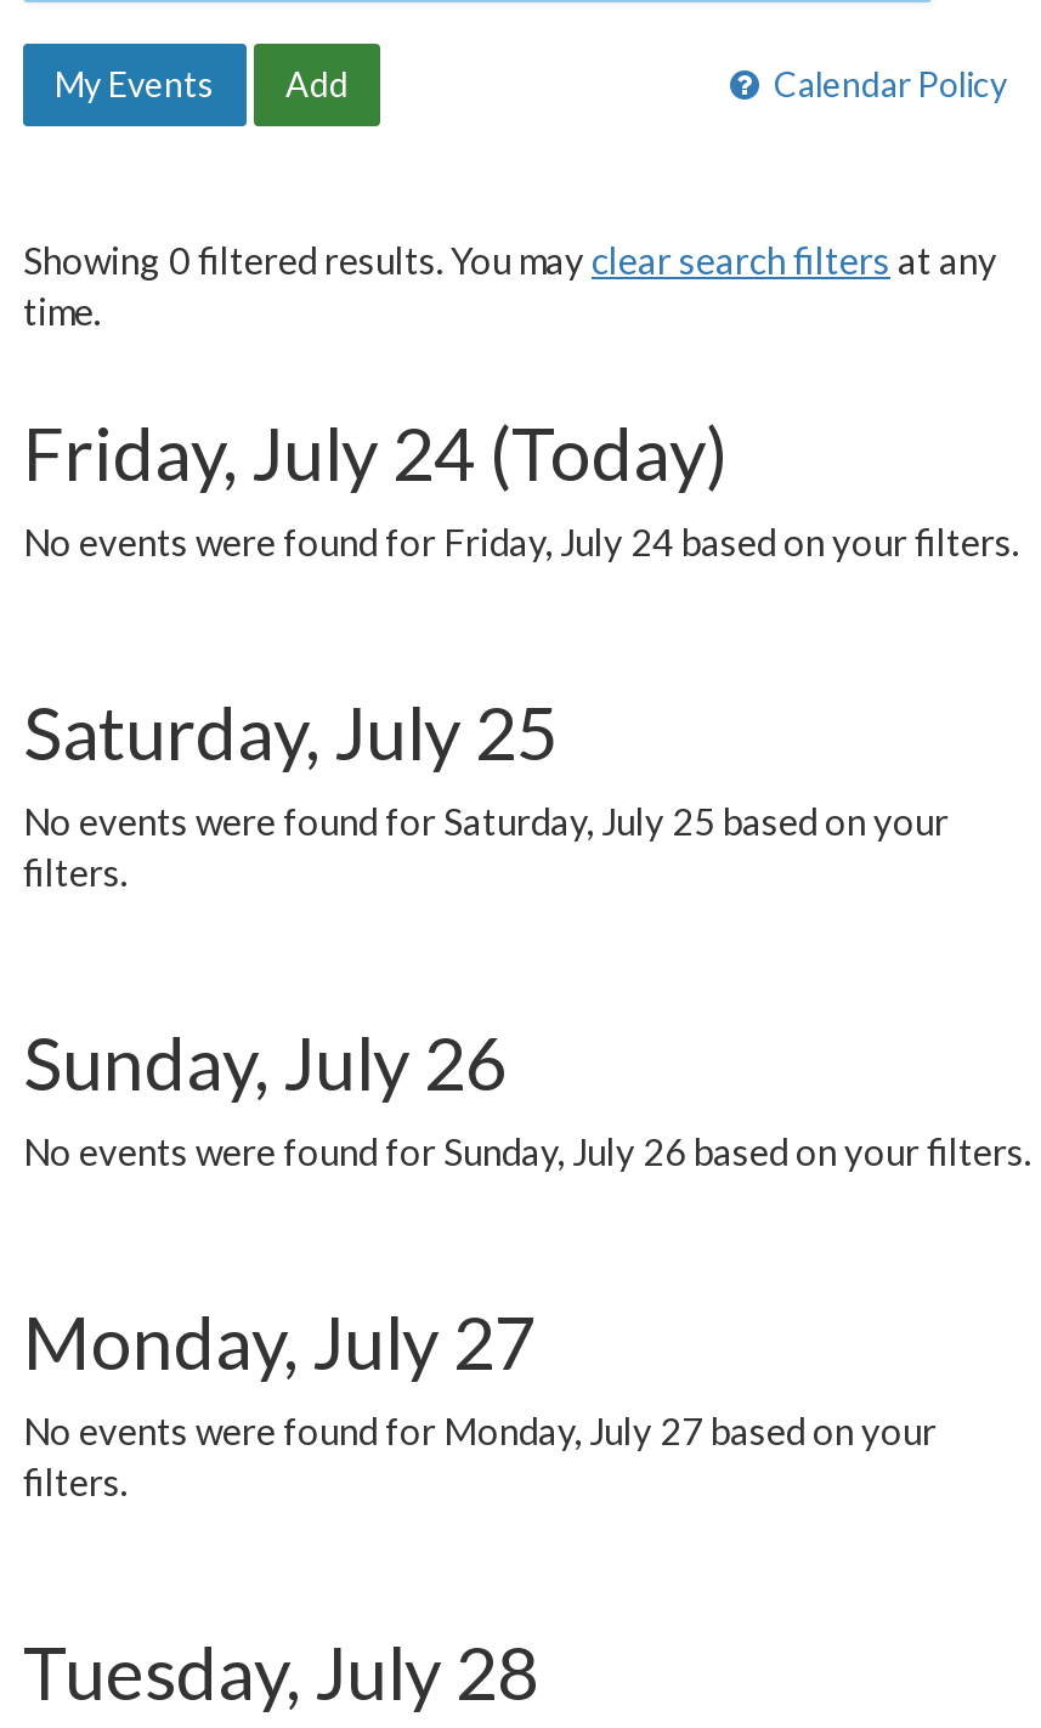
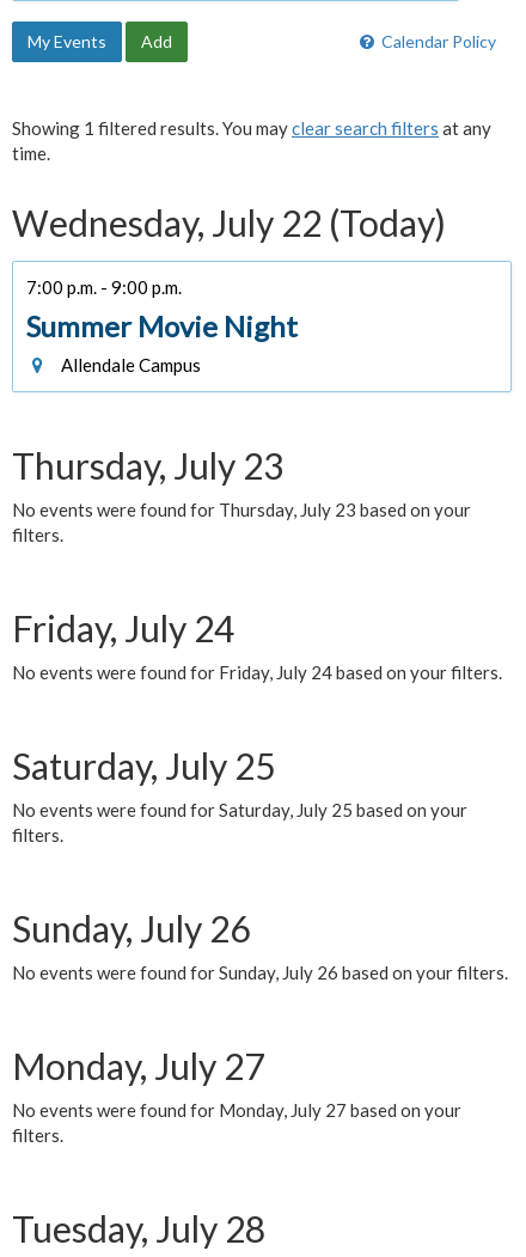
[23,238,997,282] Showing 0 filtered results. You may clear search filters at any -> [12,117,491,139] Showing 1 filtered results. You may clear search filters at any
[23,408,728,495] Friday, July 24 (Today) -> [12,201,471,650] Wednesday, July 22 (Today) | 7:00 p.m. - 9:00 p.m. | Summer Movie Night | Allendale Campus | Thursday, July 23 | No events were found for Thursday, July 23 based on your | filters. | Friday, July 24

